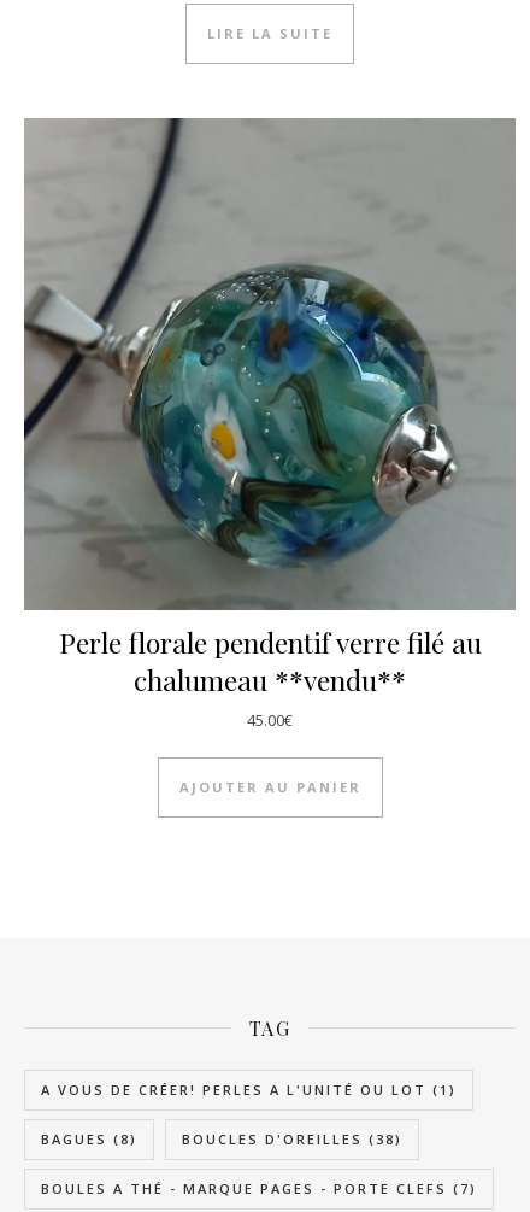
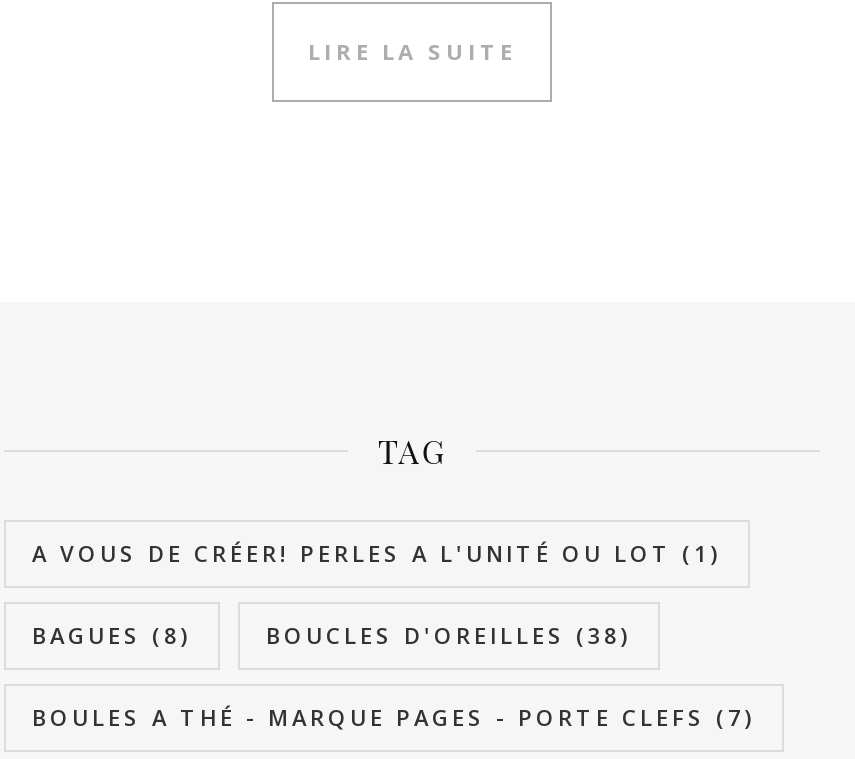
[23,117,517,796] [image] | Perle florale pendentif verre filé au | chalumeau **vendu** | 45.00€ | AJOUTER AU PANIER -> none

